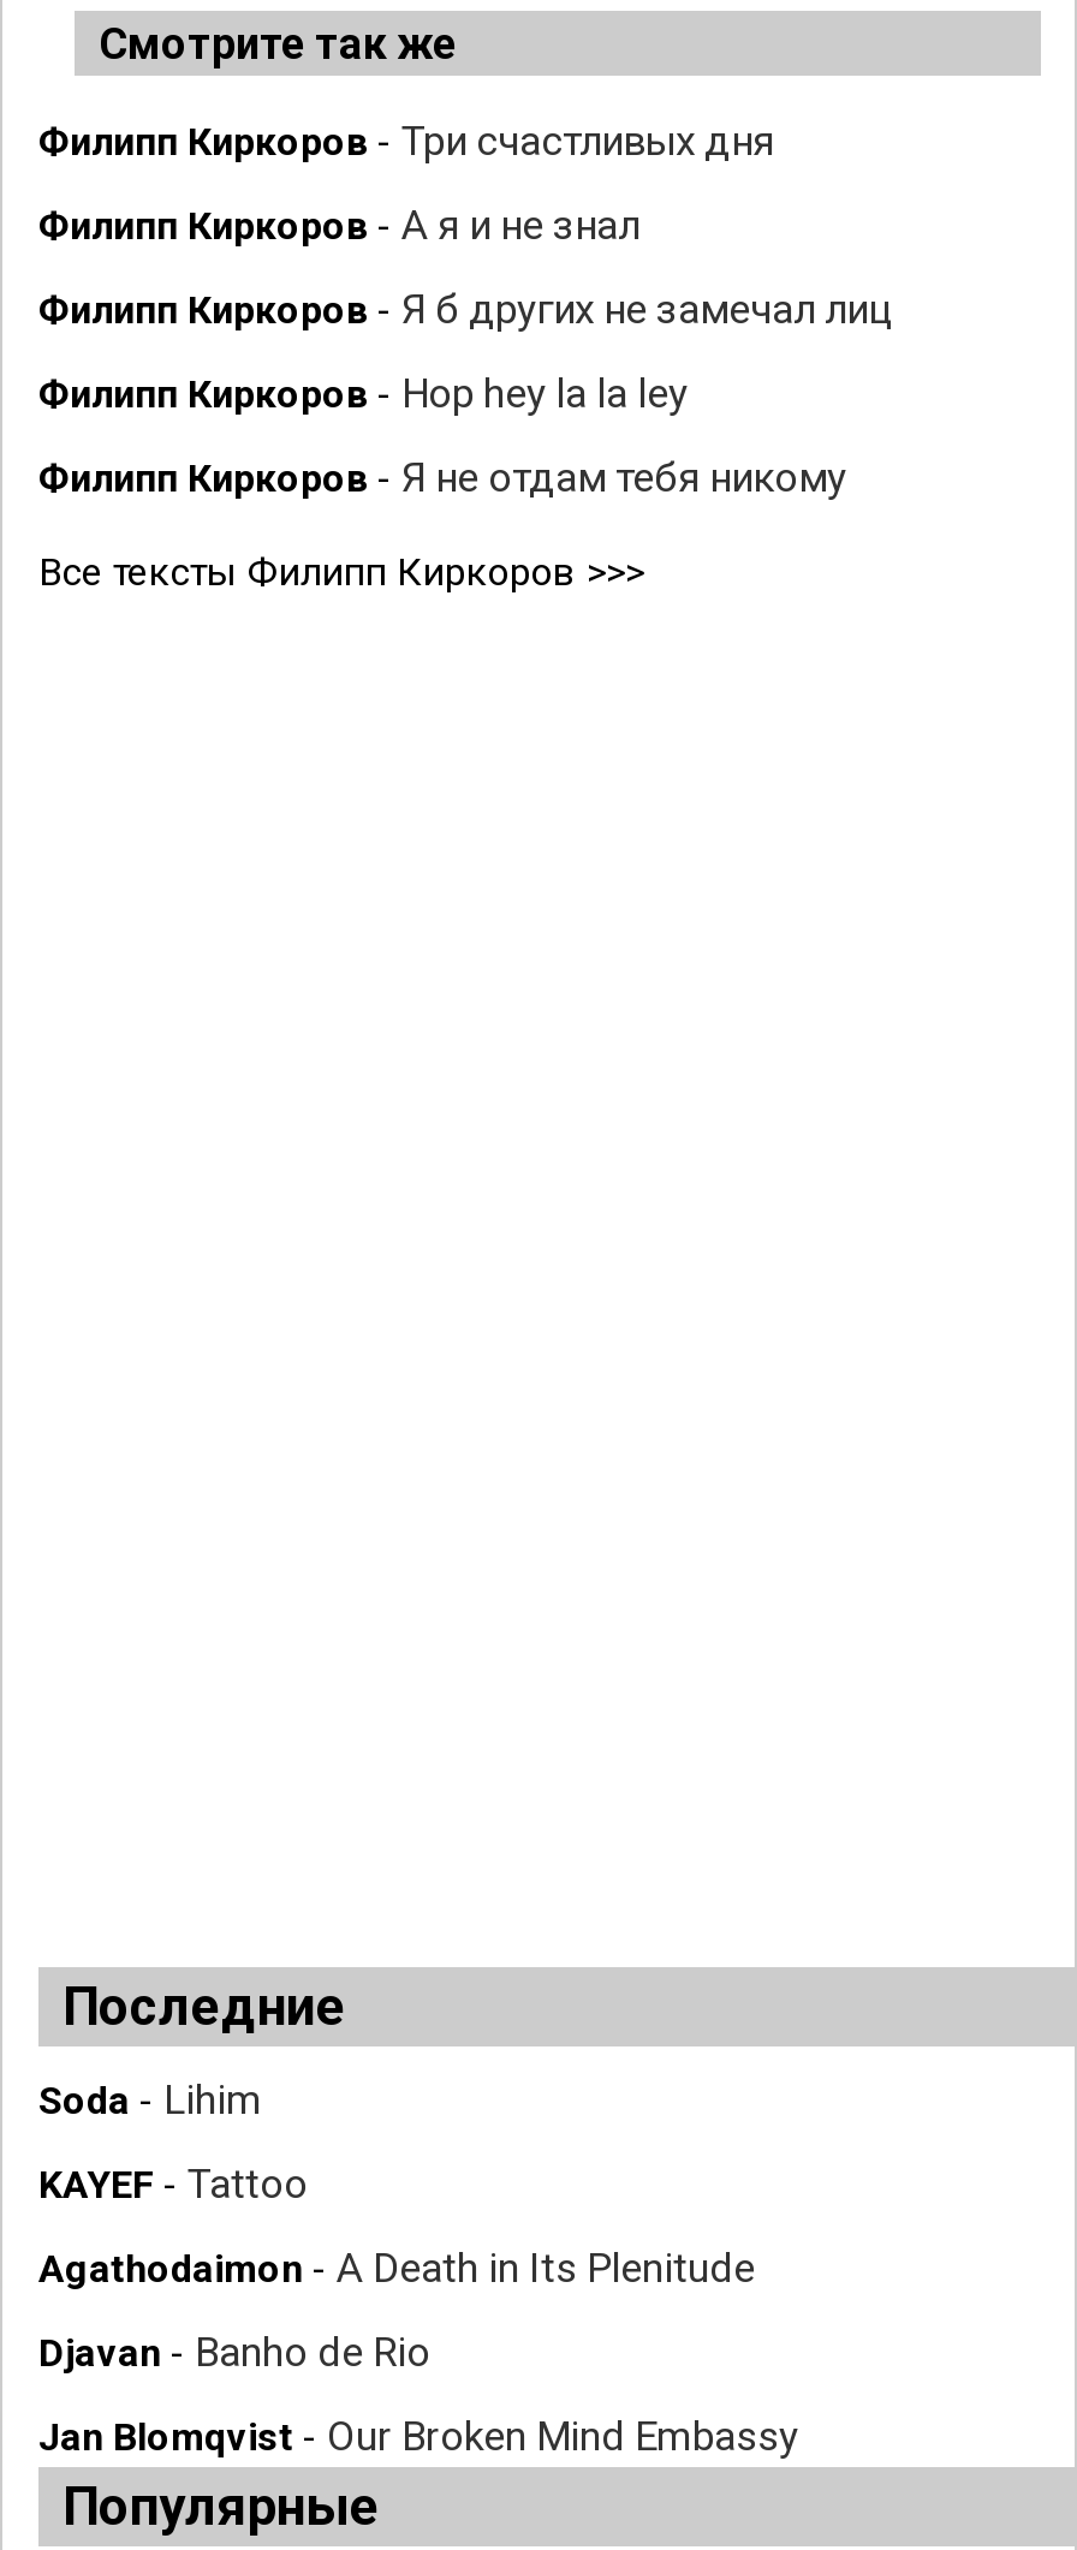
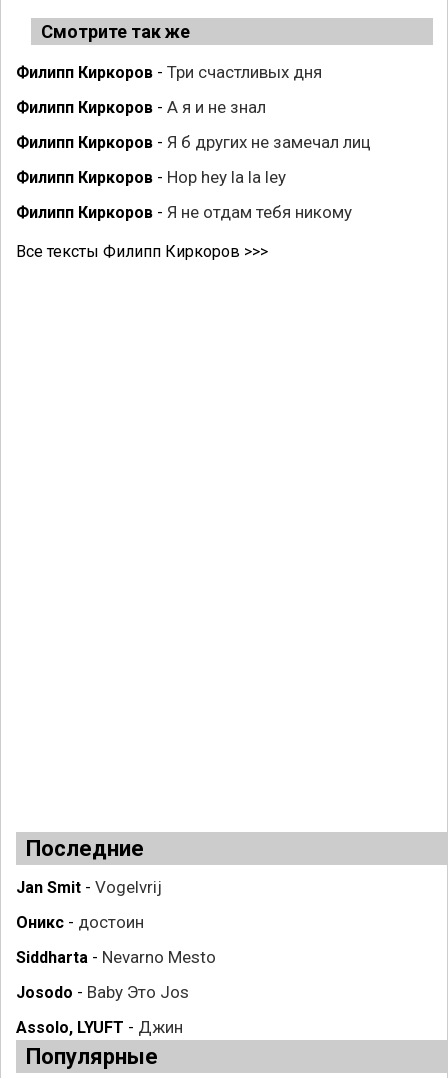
[38,2075,262,2123] Soda - Lihim -> [16,877,162,897] Jan Smit - Vogelvrij
[38,2159,308,2208] KAYEF - Tattoo -> [16,912,144,932] Оникс - достоин
[38,2244,755,2292] Agathodaimon - A Death in Its Plenitude -> [16,947,216,967] Siddharta - Nevarno Mesto
[38,2328,430,2376] Djavan - Banho de Rio -> [16,982,189,1002] Josodo - Baby Это Jos
[38,2412,798,2460] Jan Blomqvist - Our Broken Mind Embassy -> [16,1017,183,1037] Assolo, LYUFT - Джин

